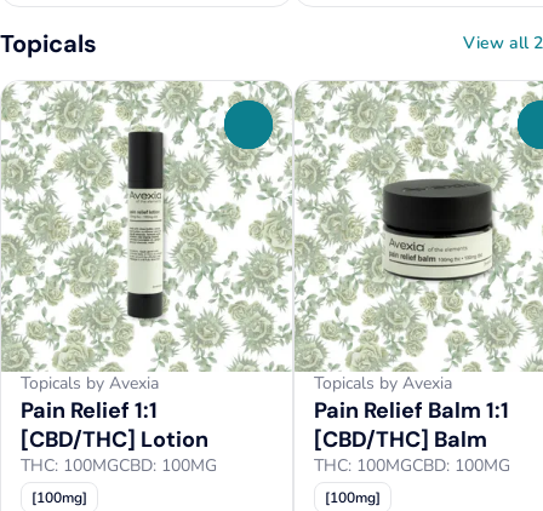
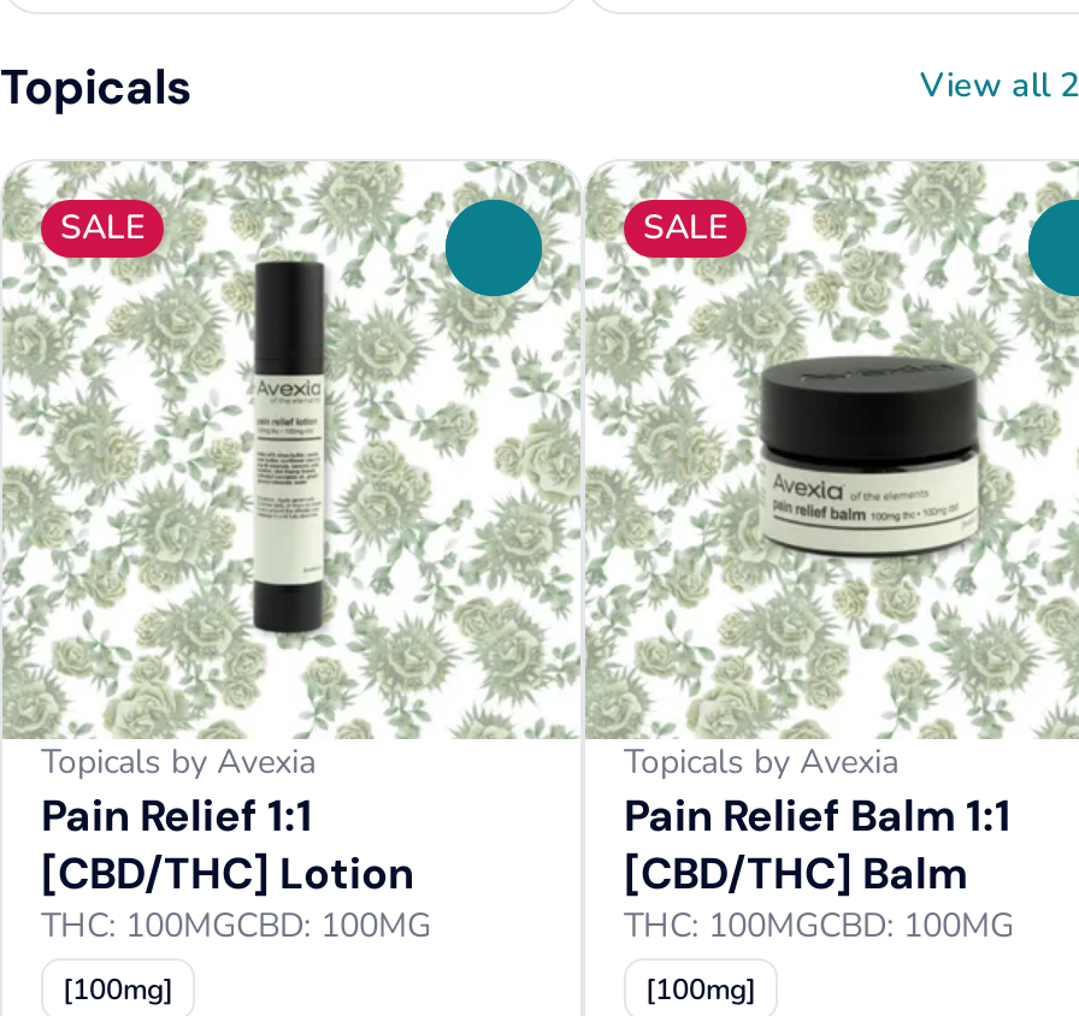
none -> [60,205,145,250] SALE
none -> [643,205,727,250] SALE

